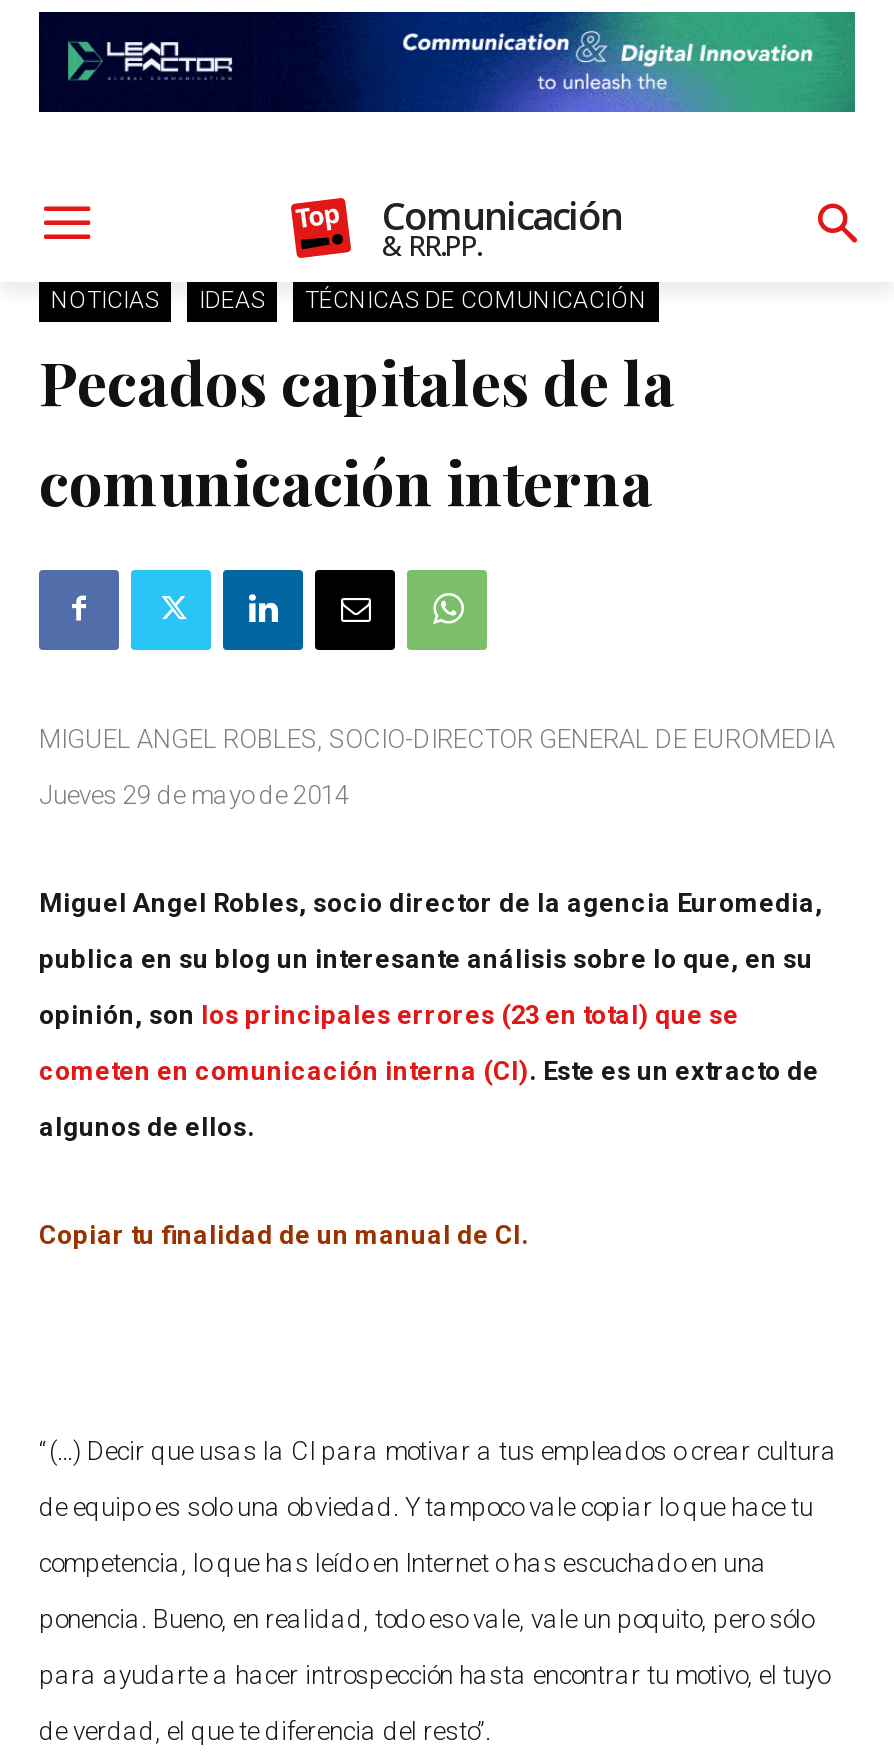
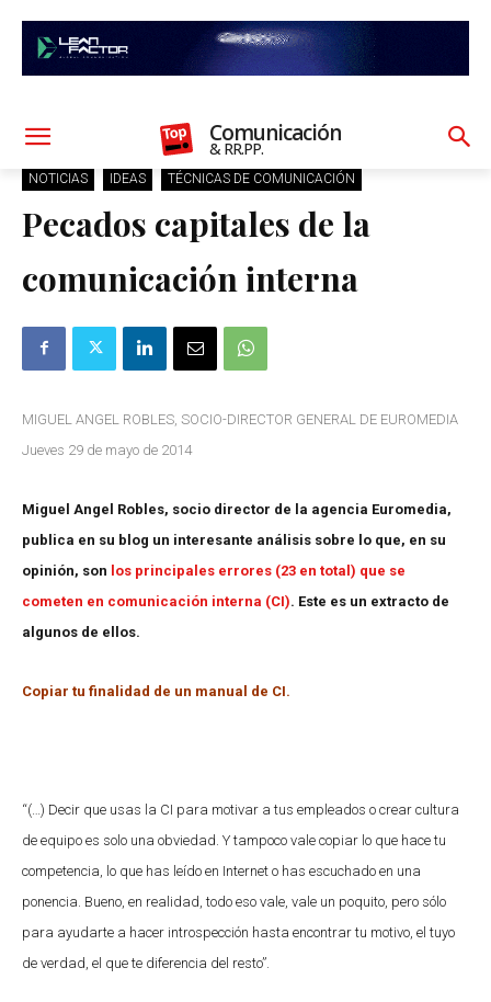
[343,10,857,114] [image] -> [189,20,470,77] [image]

